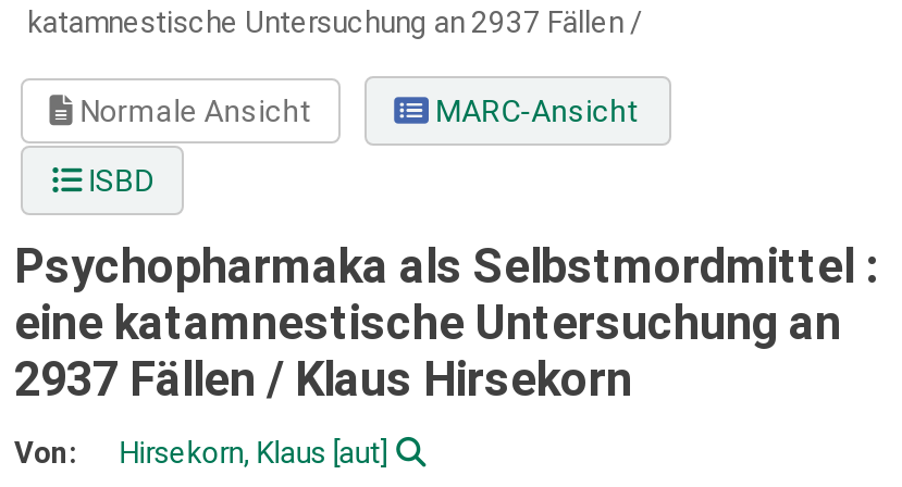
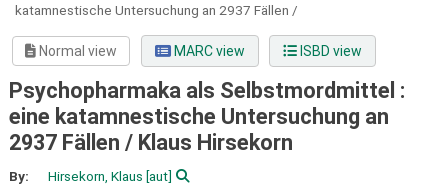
[73,94,640,198] Normale Ansicht | MARC-Ansicht | ISBD -> [36,43,362,59] Normal view | MARC view | ISBD view
[14,434,77,469] Von: -> [9,168,29,184] By:

